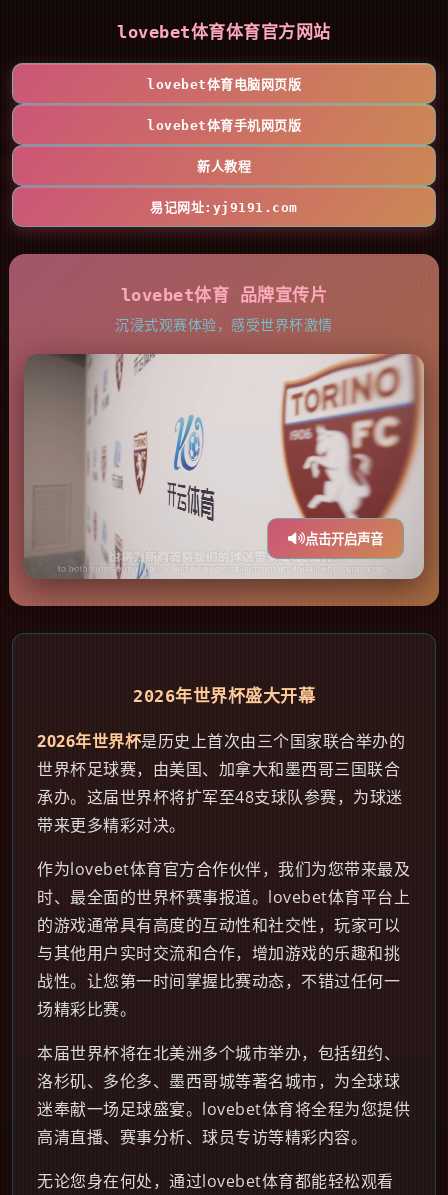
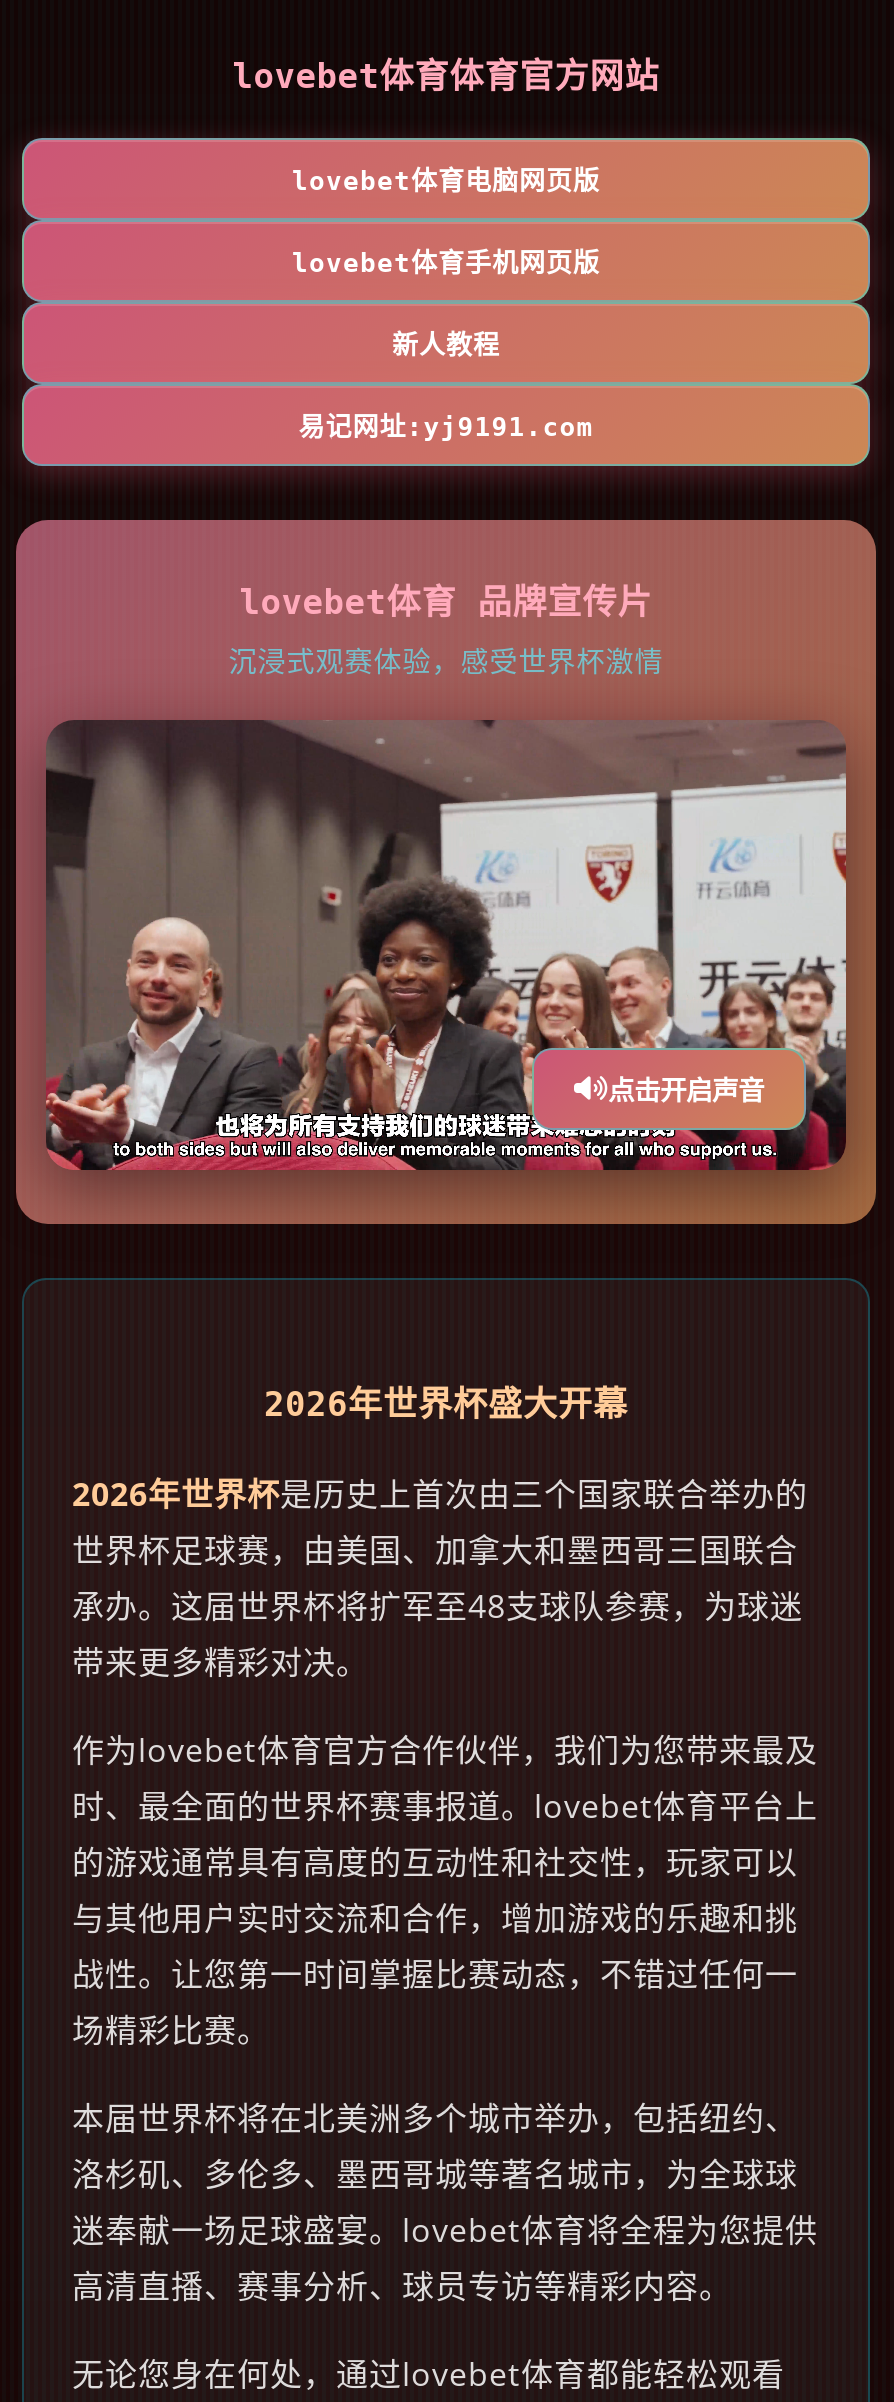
[24,353,425,580] [image] -> [44,718,848,1172] [image]

